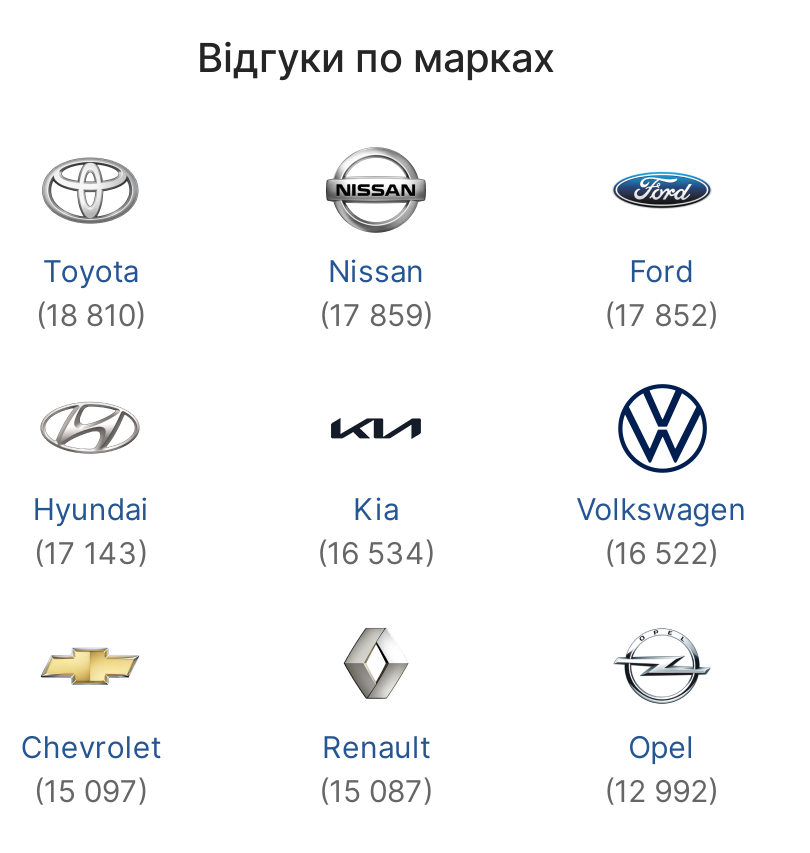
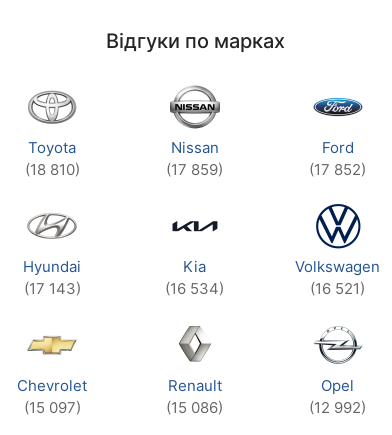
[604,534,718,572] (16 522) -> [310,279,365,298] (16 521)
[319,772,433,810] (15 087) -> [166,398,223,417] (15 086)

